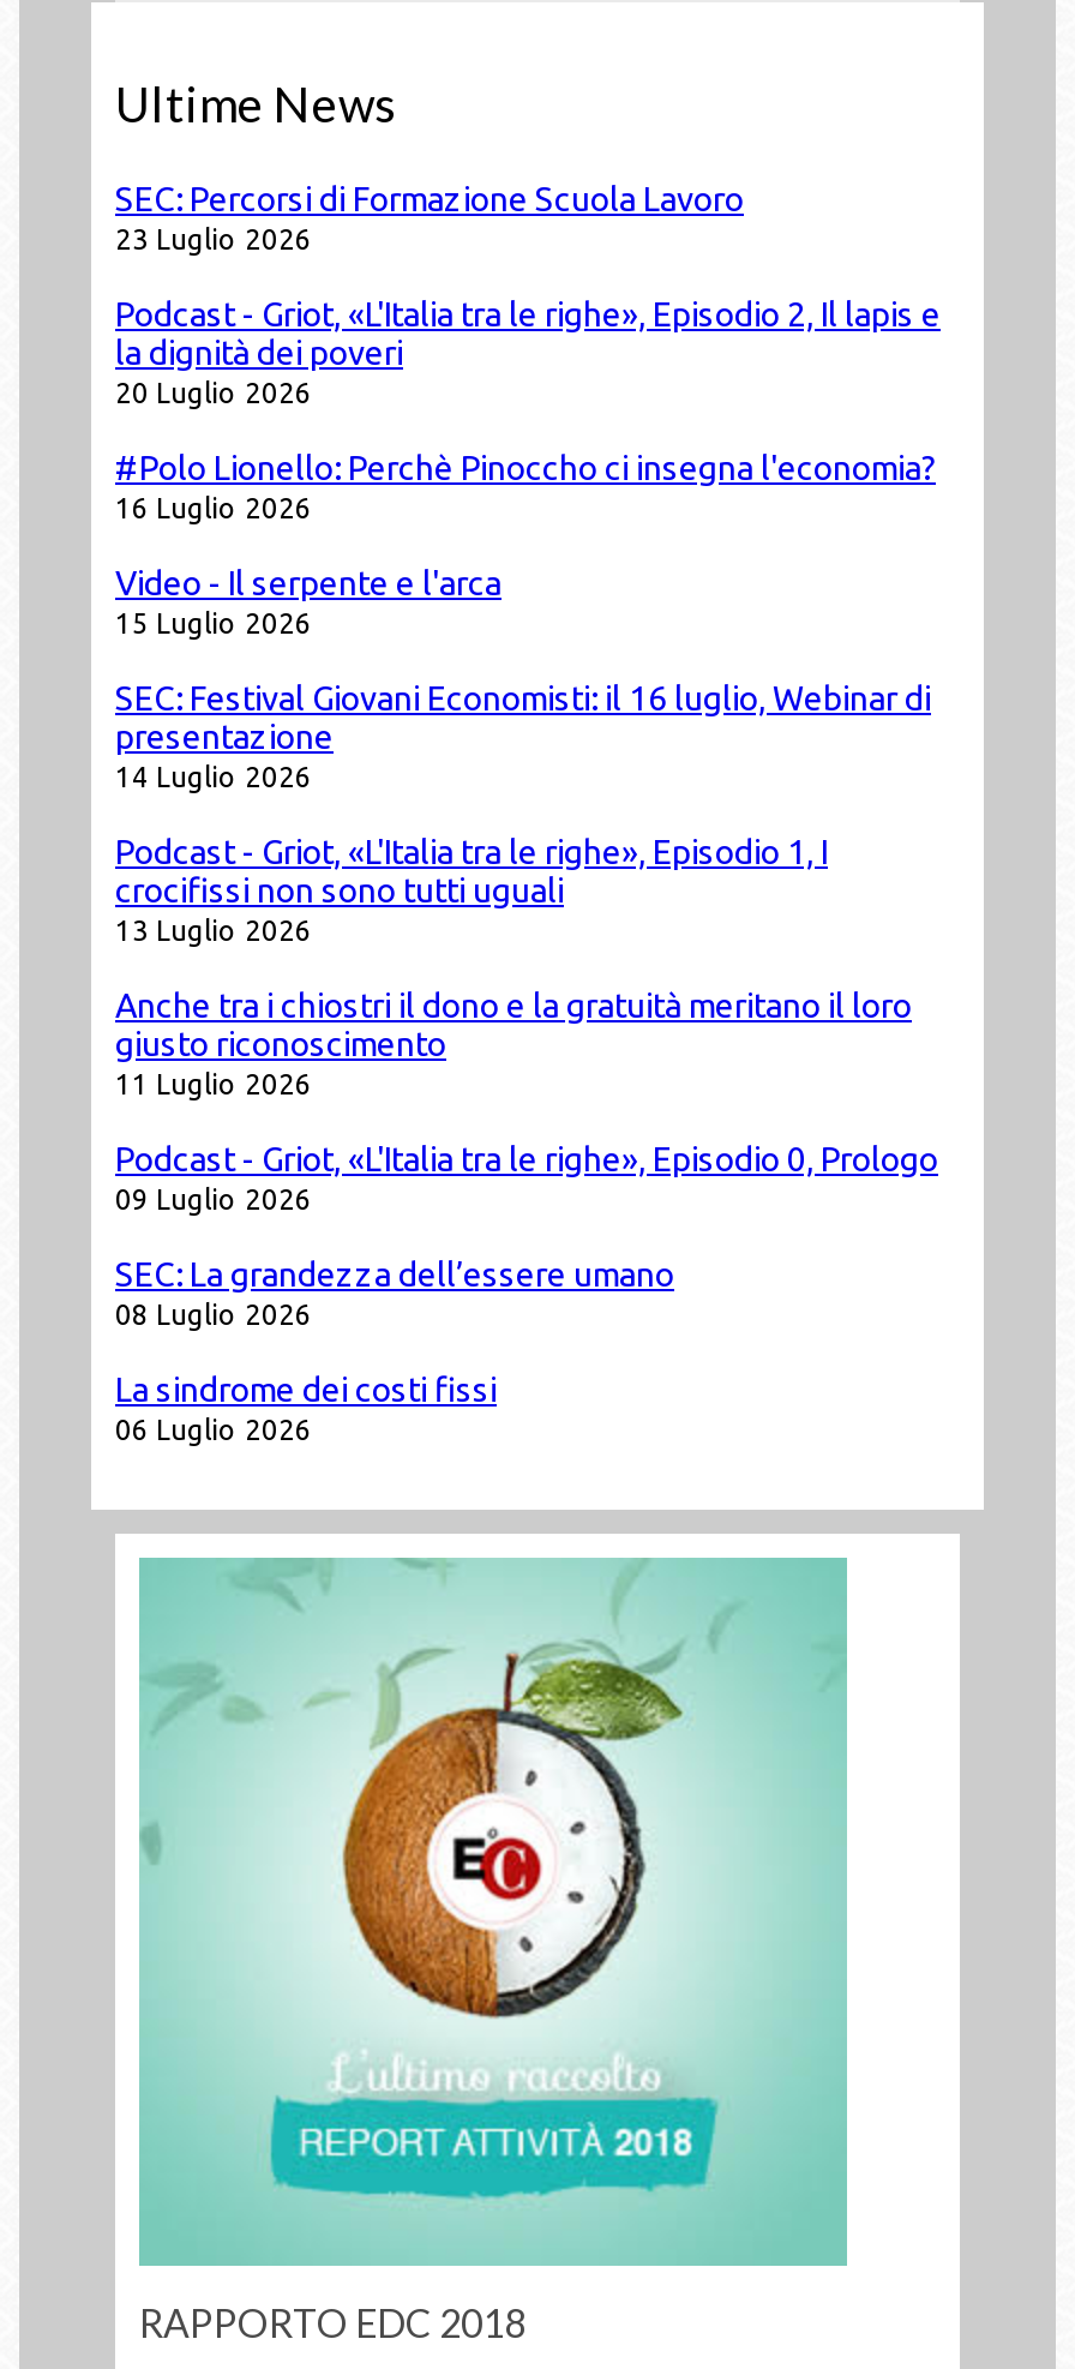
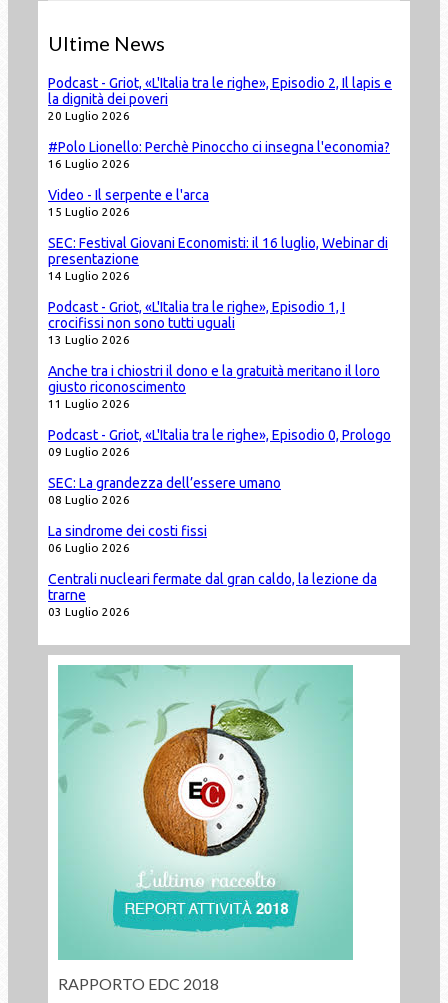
[115,179,744,253] SEC: Percorsi di Formazione Scuola Lavoro | 23 Luglio 2026 -> none
moved [115,294,941,1444] -> [48,75,392,554]: Podcast - Griot, «L'Italia tra le righe», Episodio 2, Il lapis e | la dignità dei poveri | 20 Luglio 2026 | ... | La sindrome dei costi fissi | 06 Luglio 2026
none -> [48,571,377,618] Centrali nucleari fermate dal gran caldo, la lezione da | trarne | 03 Luglio 2026

